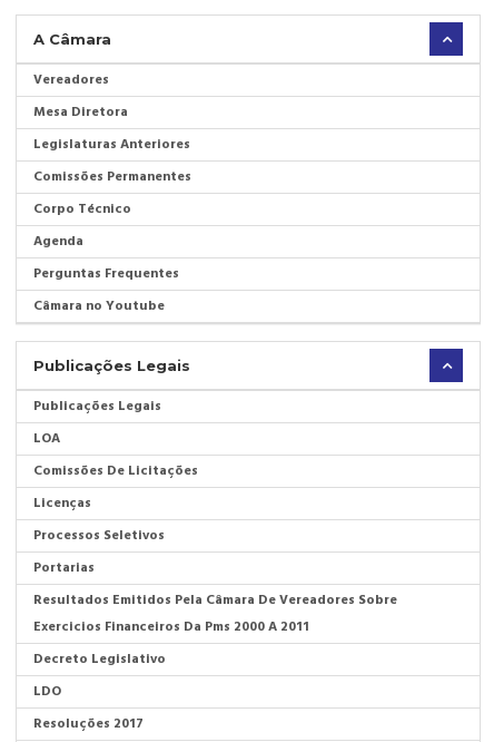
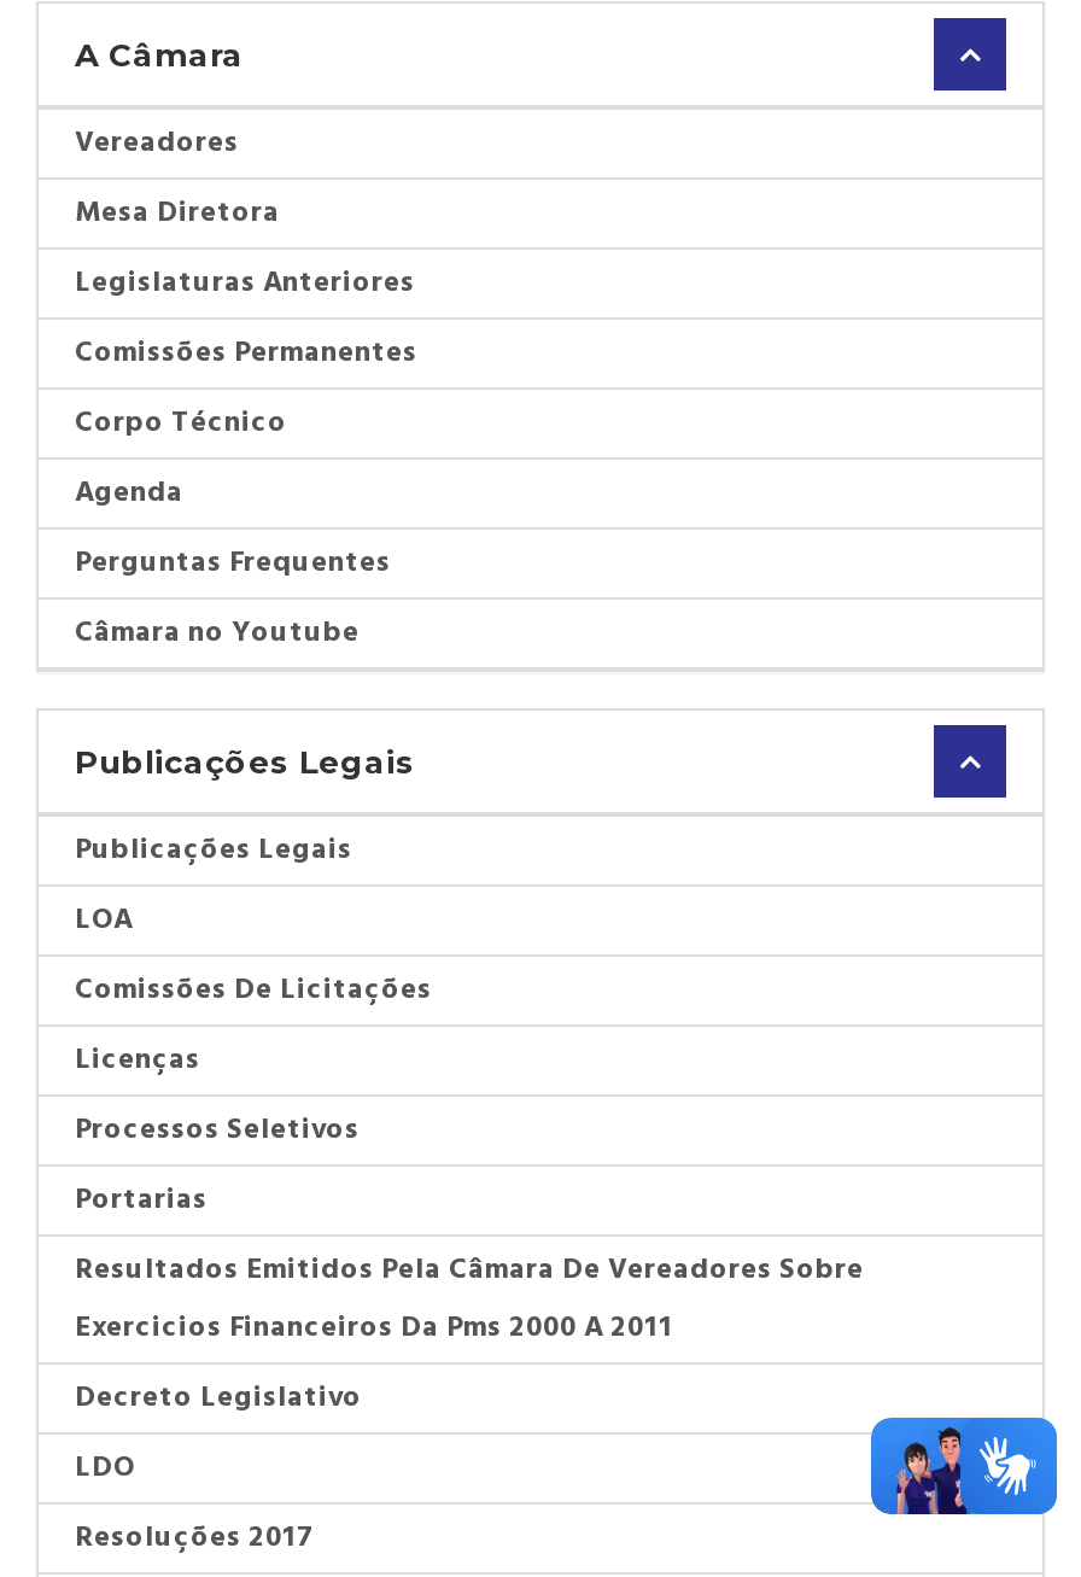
none -> [869,1415,1059,1517] [image]

